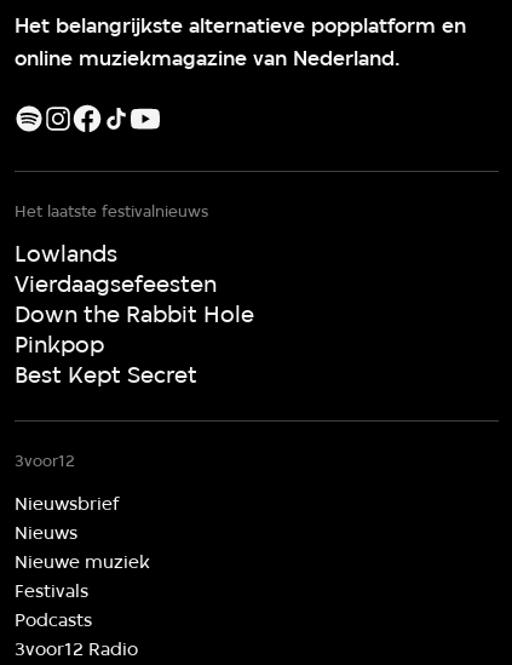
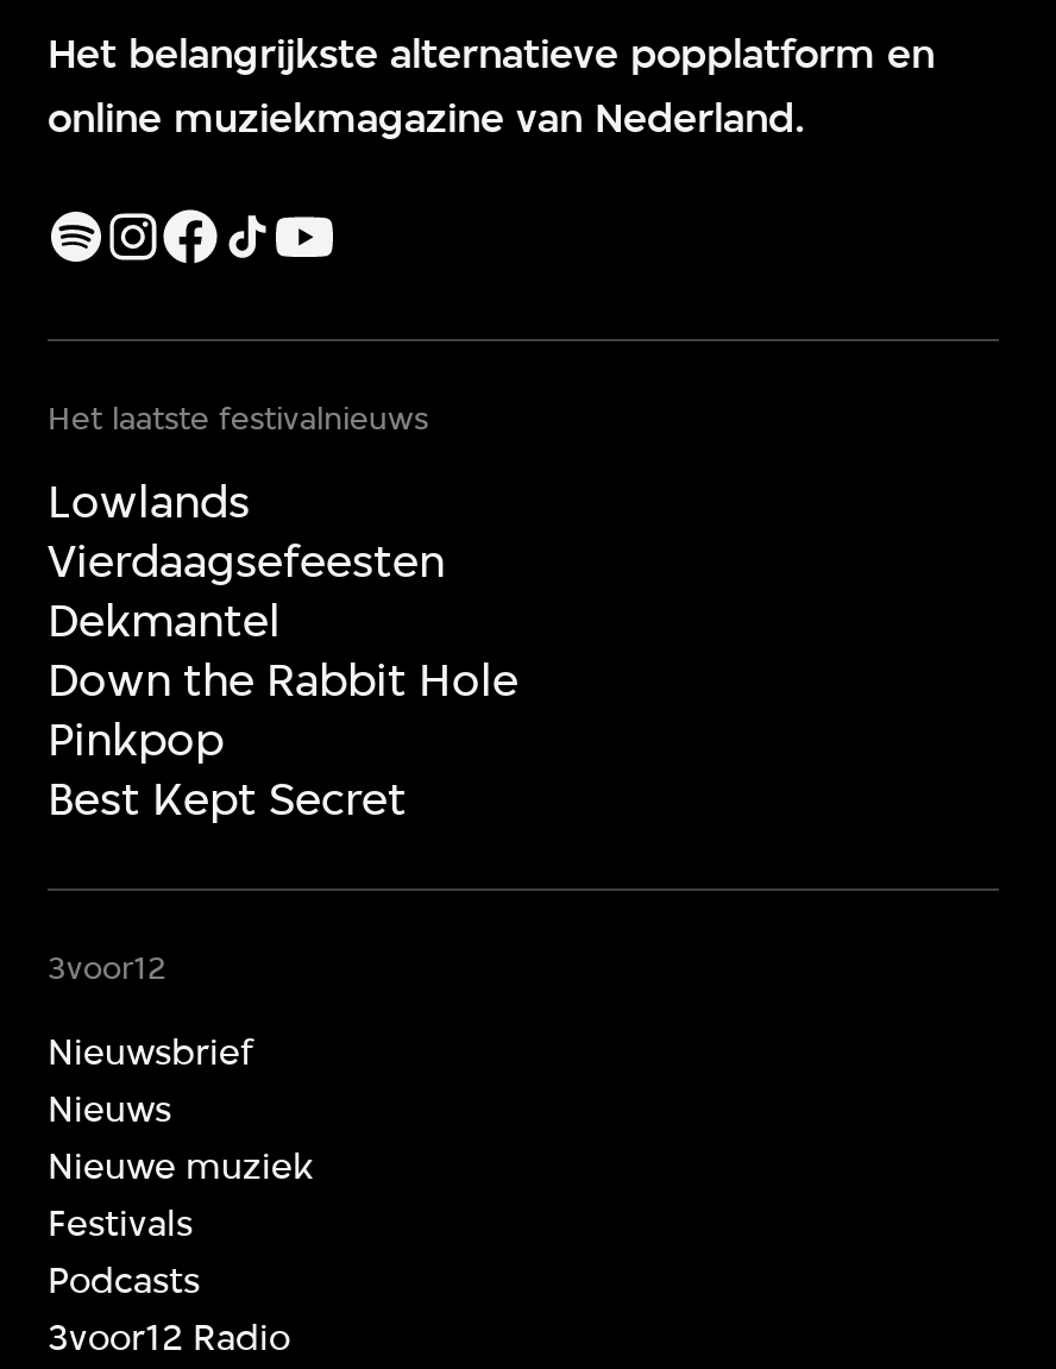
none -> [48,594,281,649] Dekmantel

